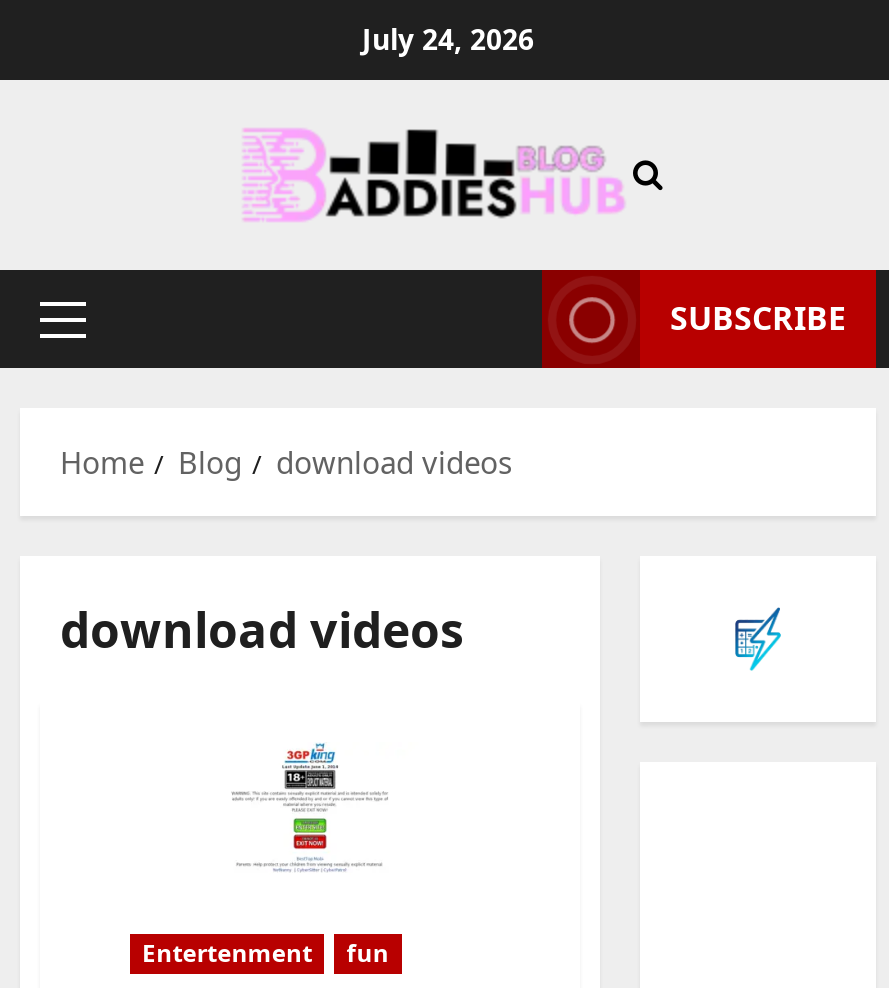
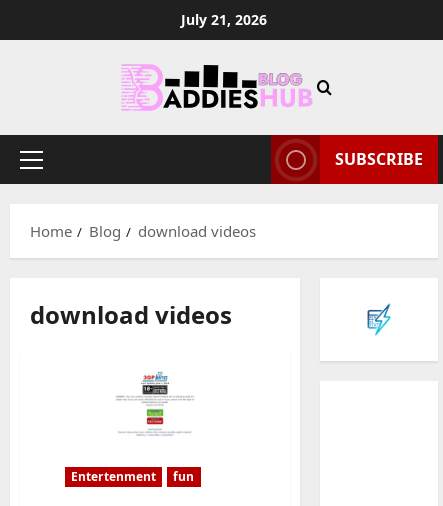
[362,20,534,58] July 24, 2026 -> [181,10,267,29] July 21, 2026

